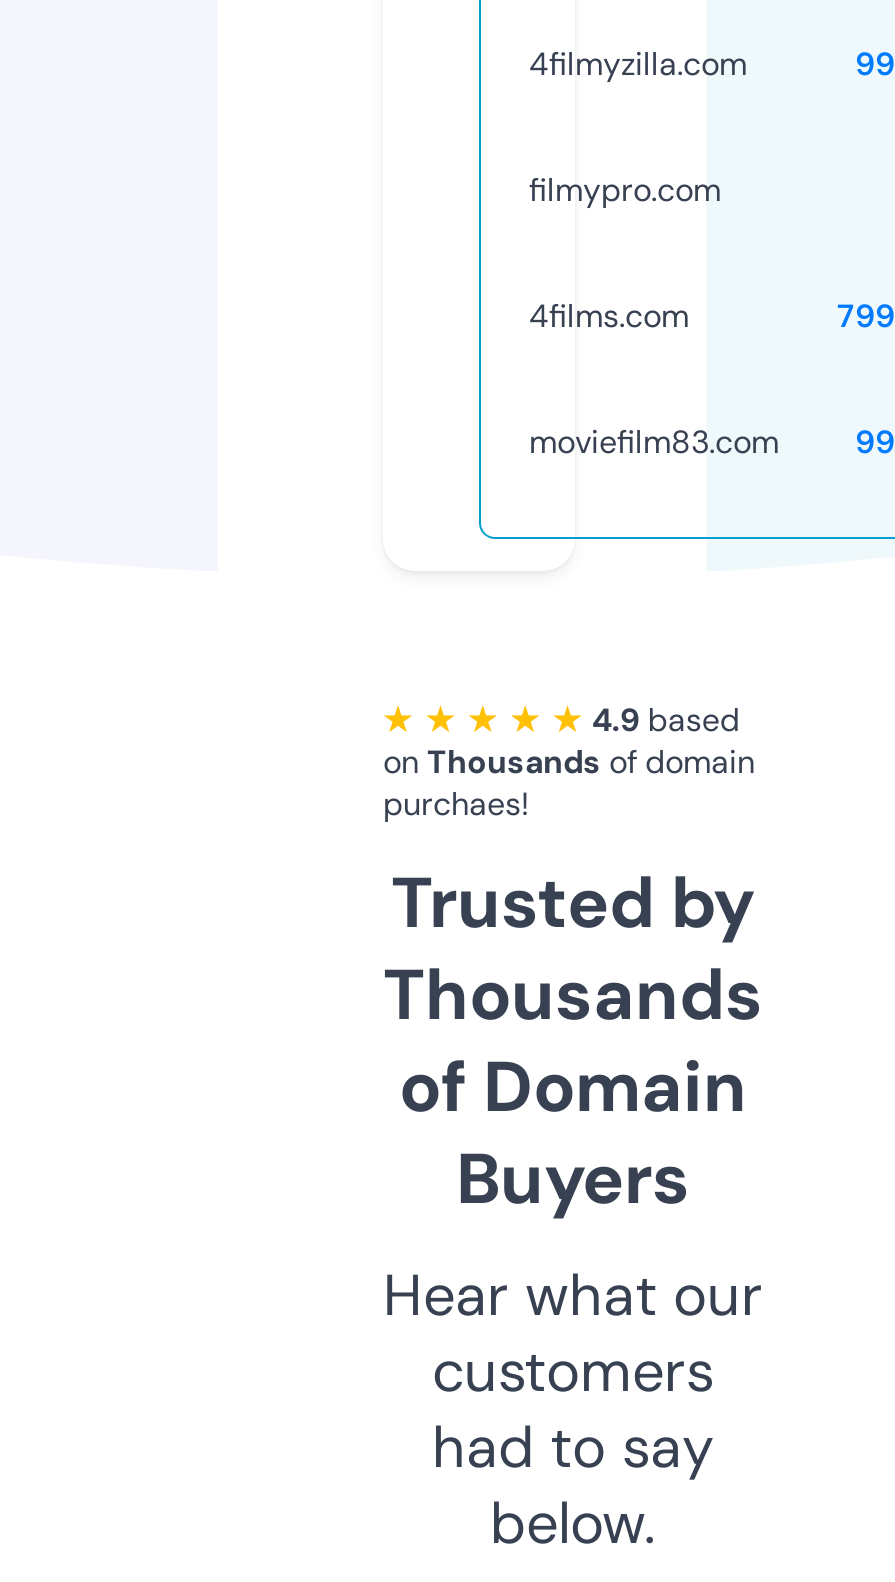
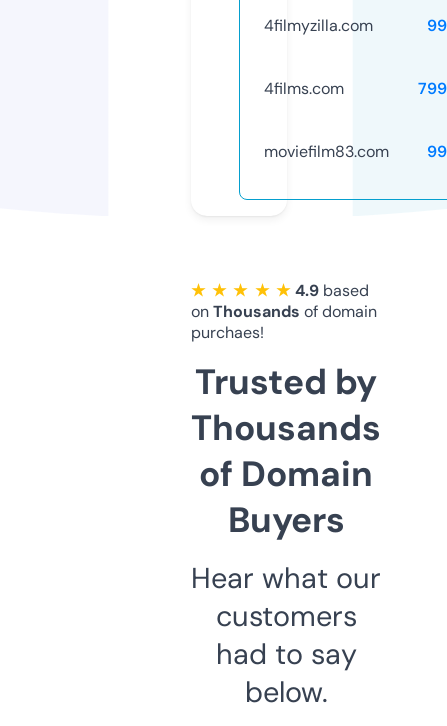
[529,169,721,211] filmypro.com -> none

